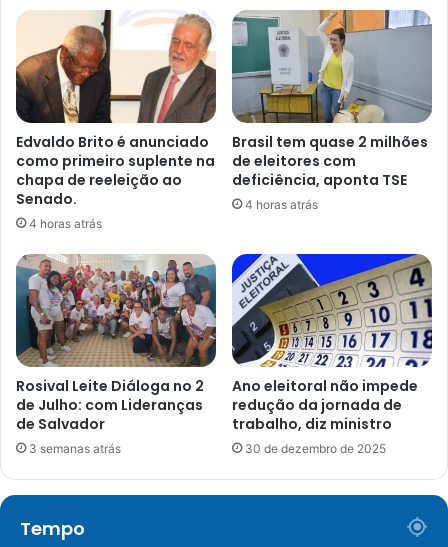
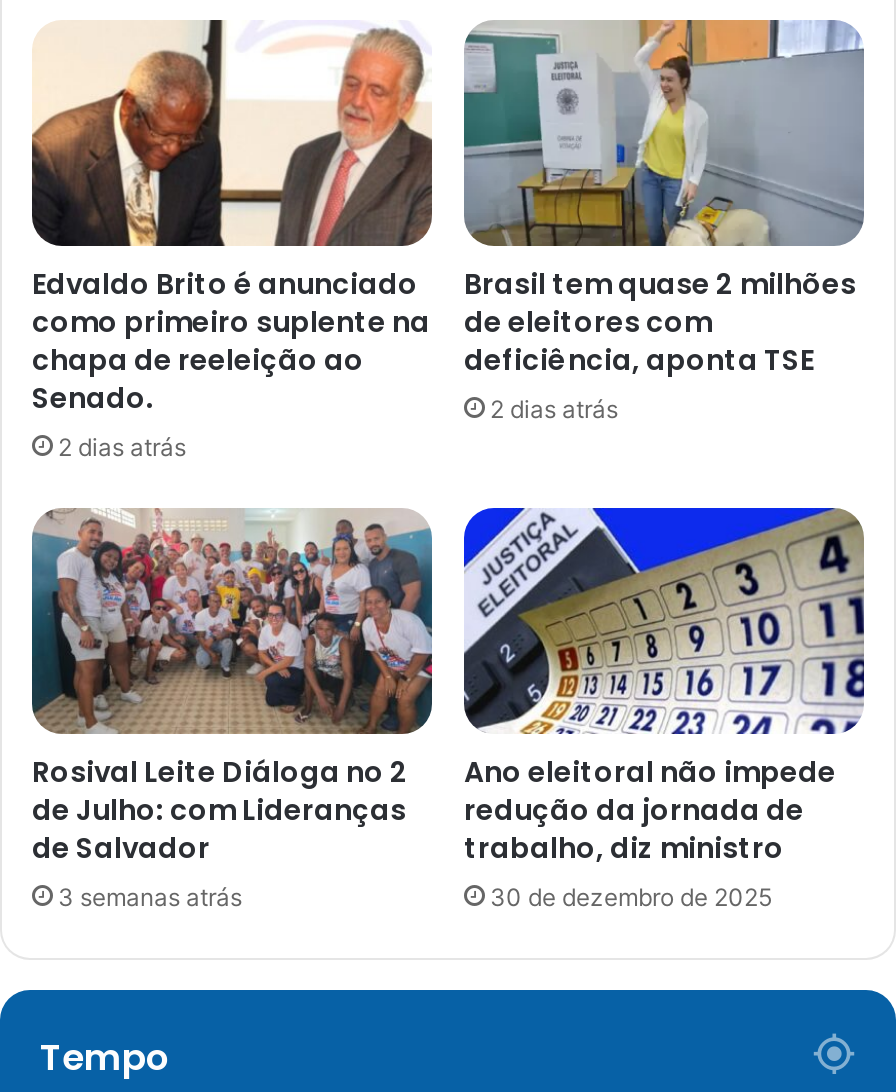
[245,197,318,212] 4 horas atrás -> [490,394,618,424] 2 dias atrás
[29,216,102,231] 4 horas atrás -> [58,432,186,462] 2 dias atrás

